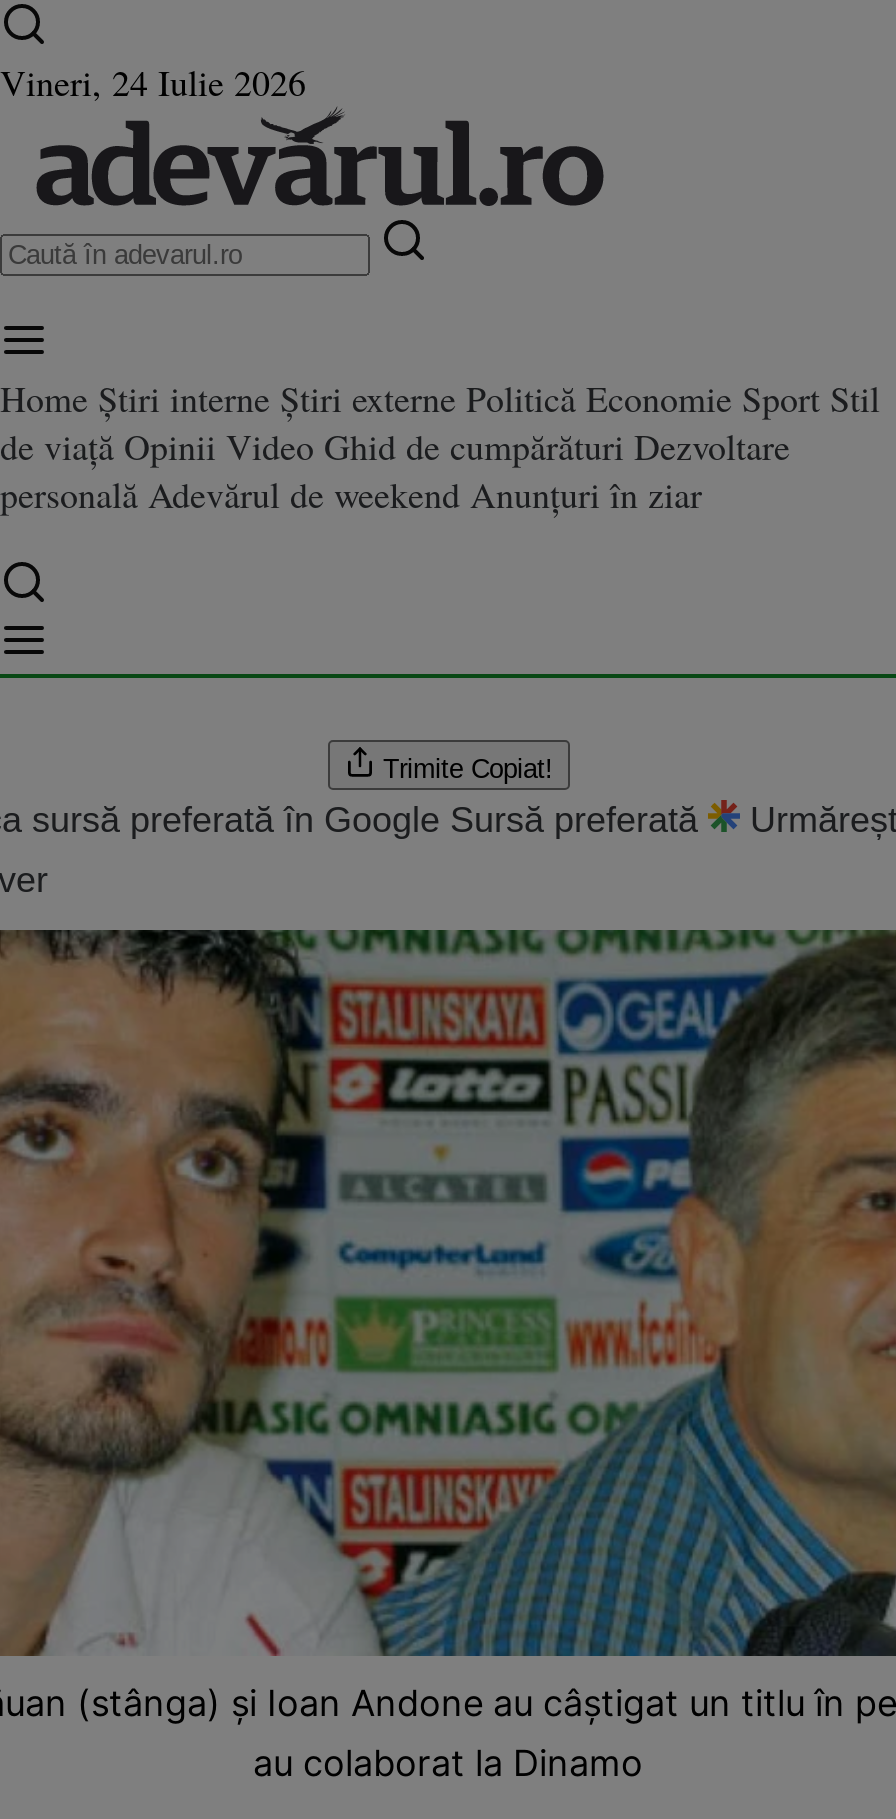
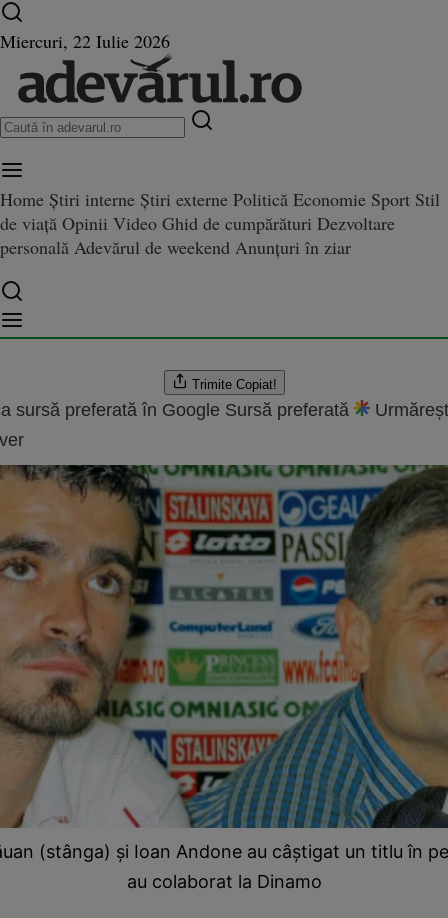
[0,58,306,106] Vineri, 24 Iulie 2026 -> [0,29,170,53] Miercuri, 22 Iulie 2026

